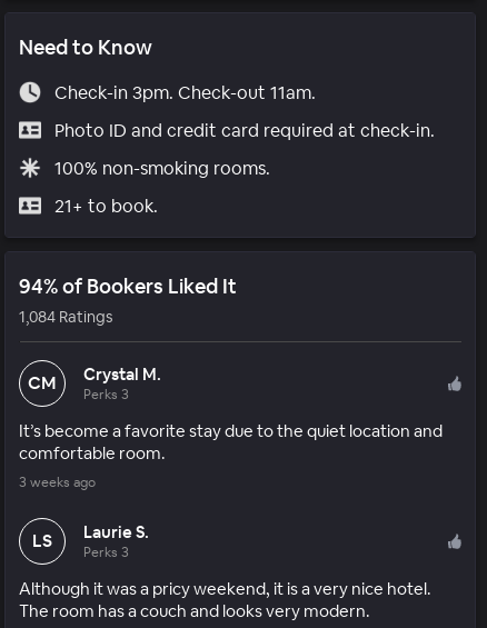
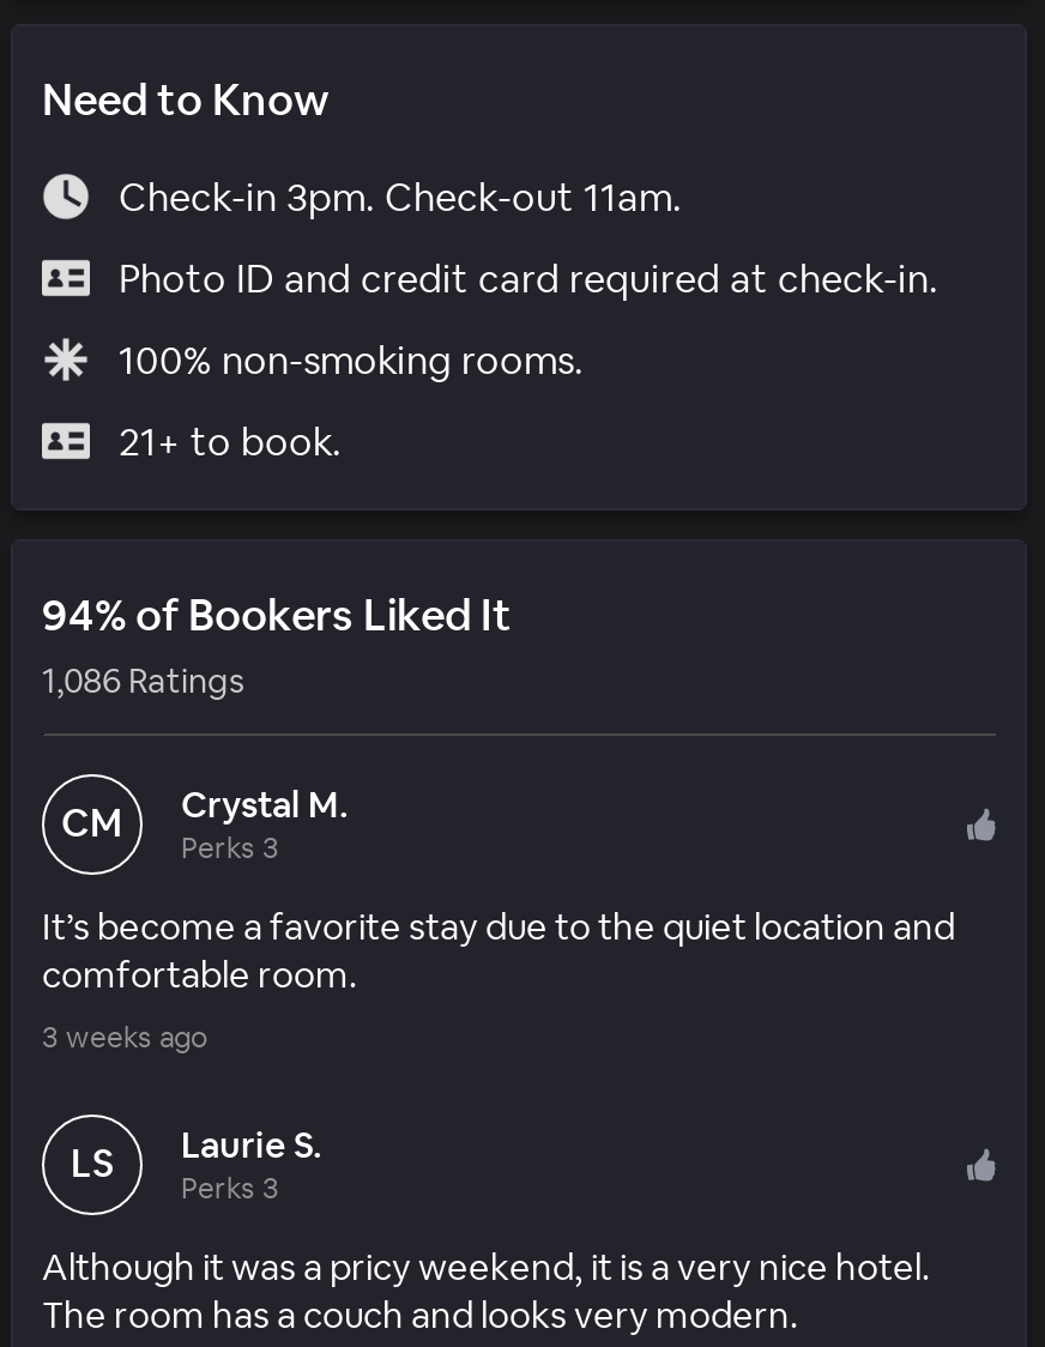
[19,307,112,327] 1,084 Ratings -> [42,659,243,702] 1,086 Ratings

